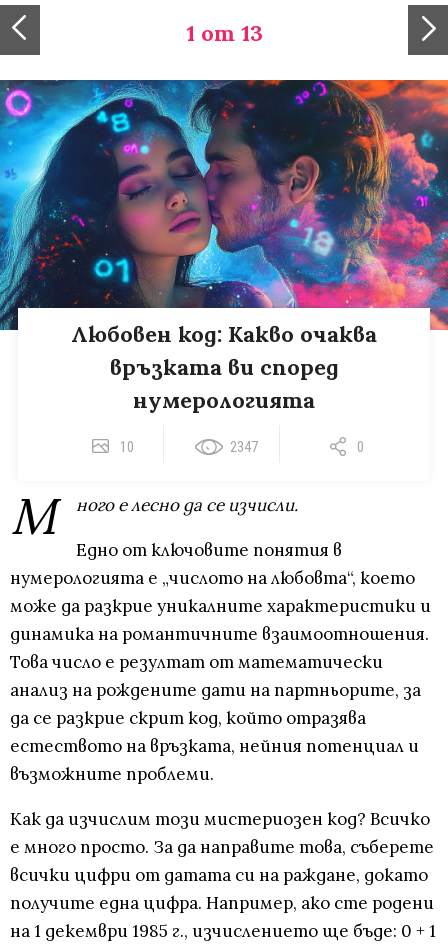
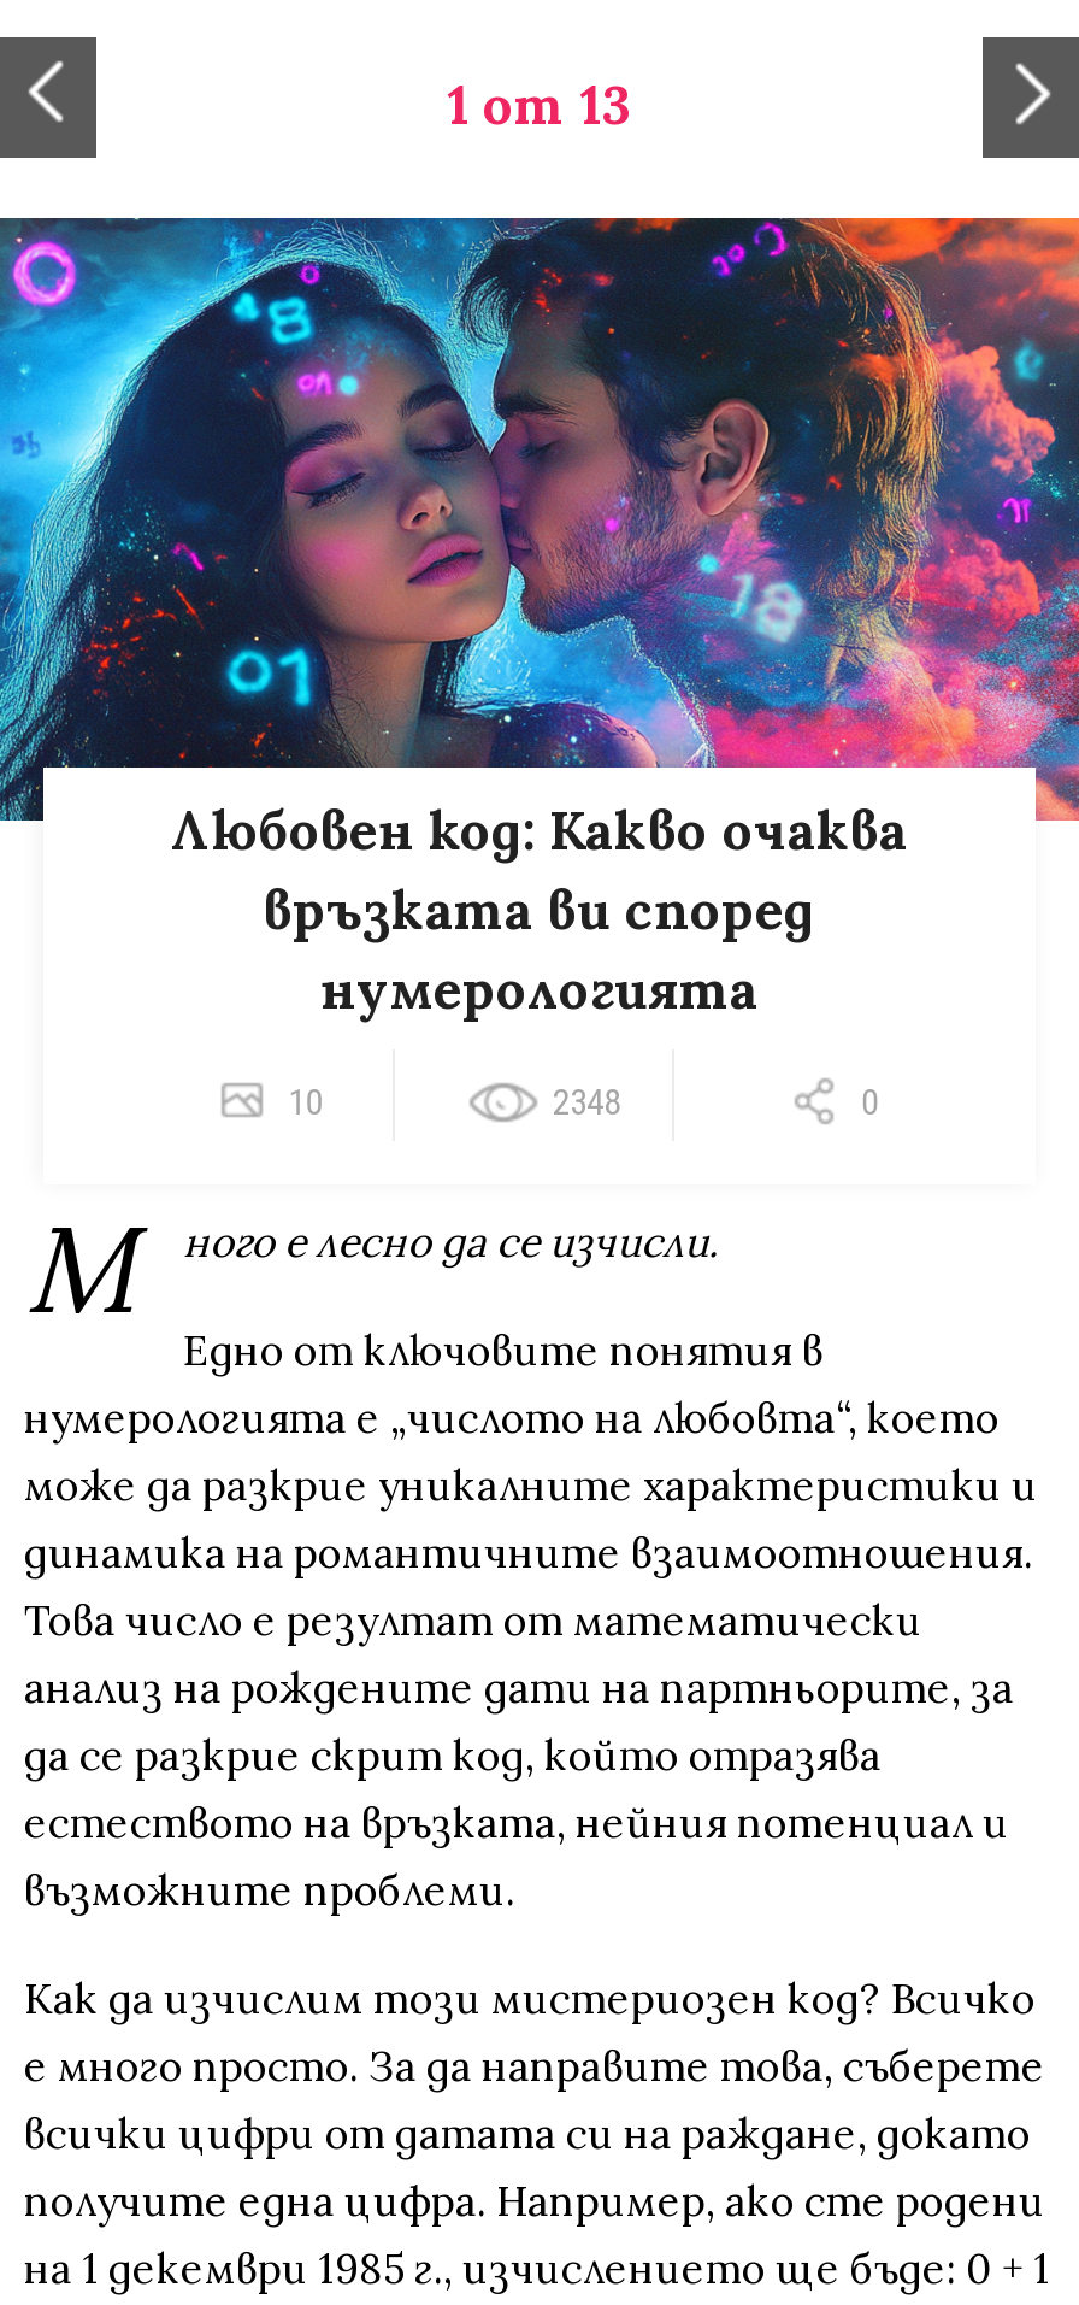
[229,438,257,456] 2347 -> [553,1081,620,1124] 2348

